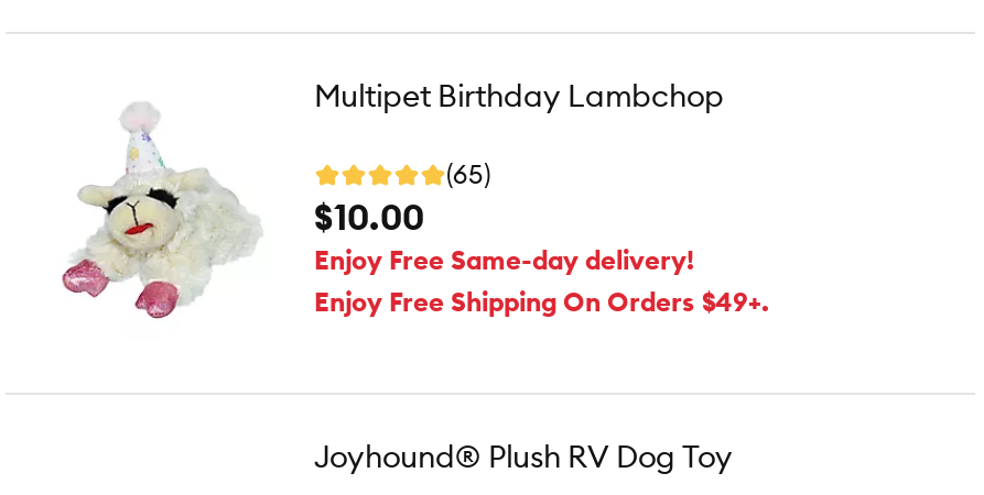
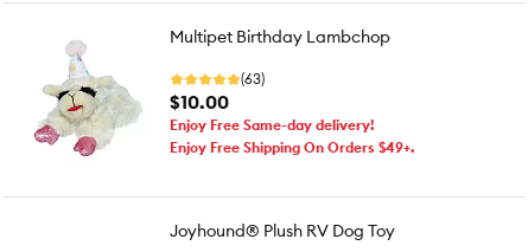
[446,157,490,190] (65) -> [241,70,265,88] (63)

